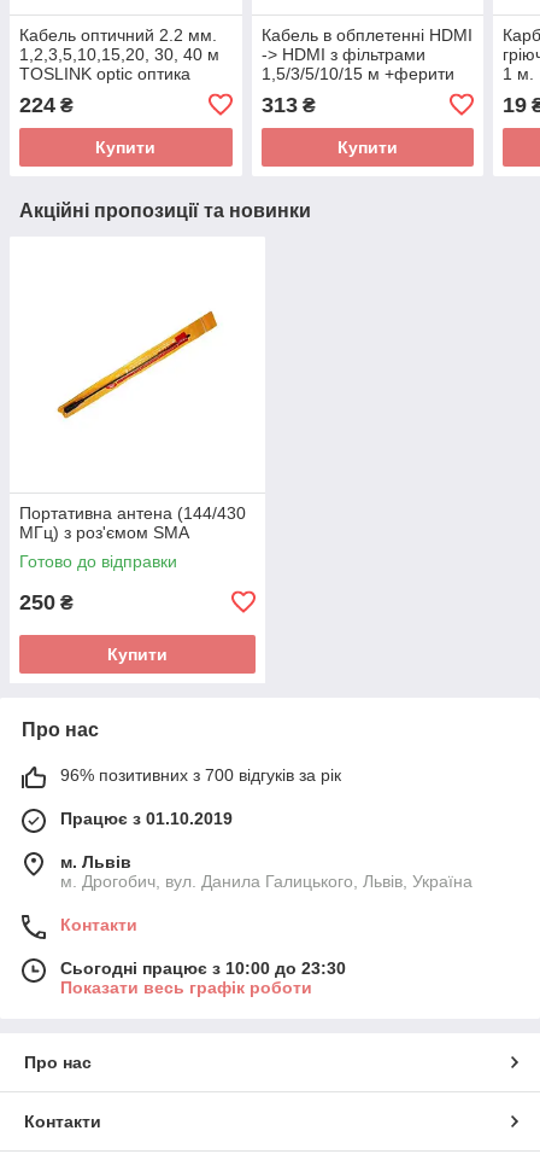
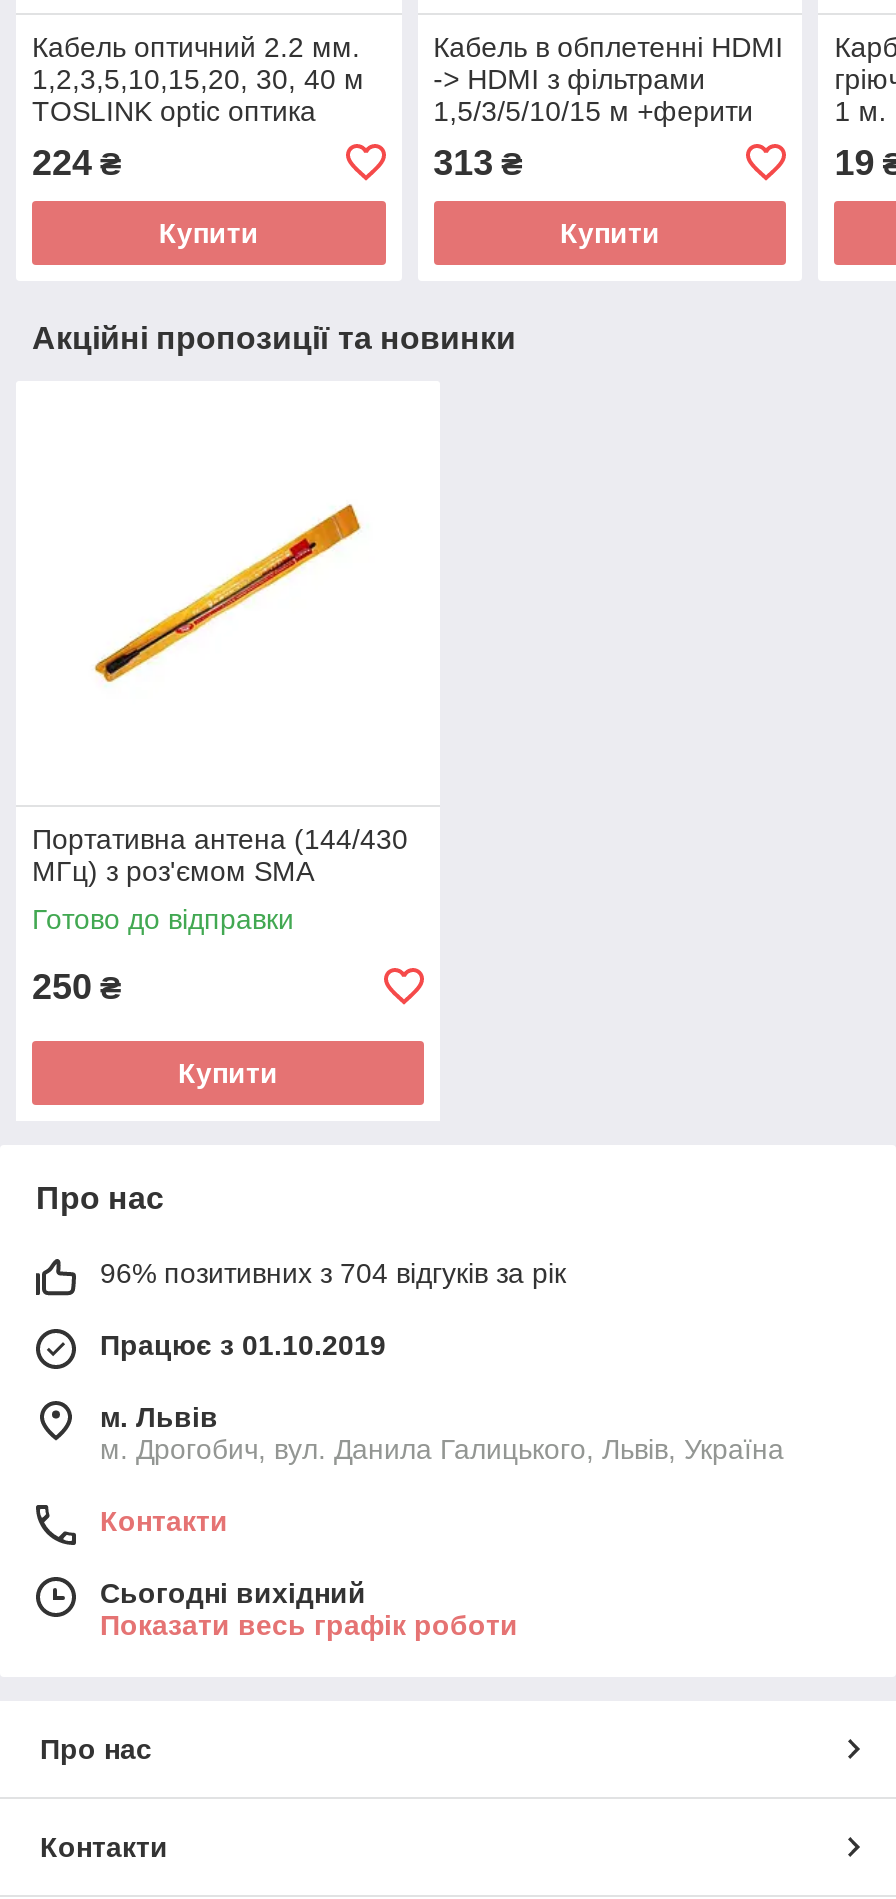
[60,765,341,784] 96% позитивних з 700 відгуків за рік -> [100,1257,566,1289] 96% позитивних з 704 відгуків за рік
[60,958,346,978] Сьогодні працює з 10:00 до 23:30 -> [100,1577,366,1609] Сьогодні вихідний

